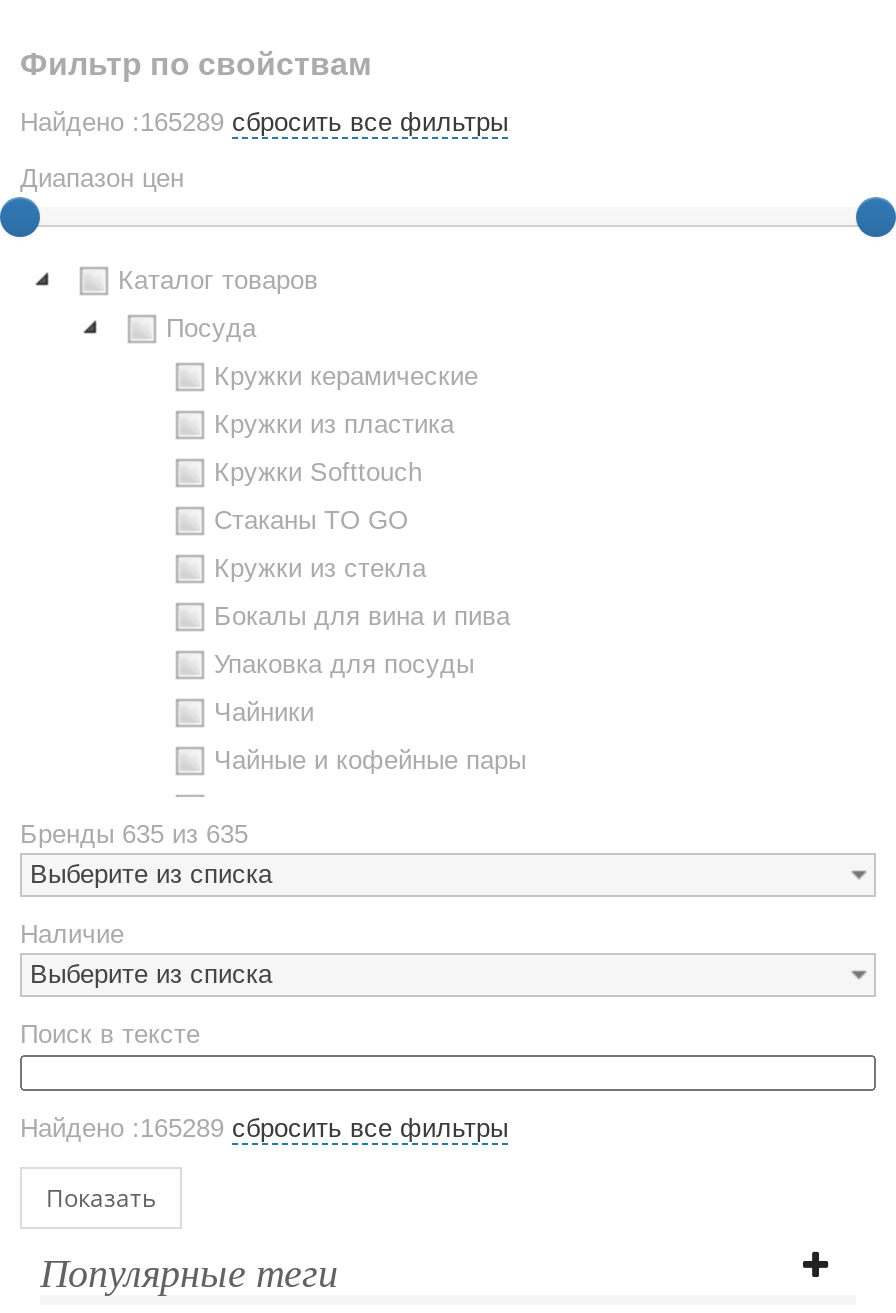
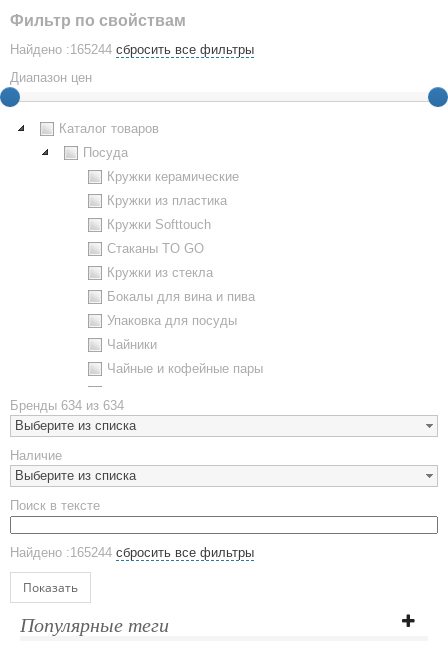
[20,107,508,137] Найдено :165289 сбросить все фильтры -> [10,42,254,57] Найдено :165244 сбросить все фильтры
[20,819,248,849] Бренды 635 из 635 -> [10,398,124,413] Бренды 634 из 634
[20,1112,508,1142] Найдено :165289 сбросить все фильтры -> [10,545,254,560] Найдено :165244 сбросить все фильтры

